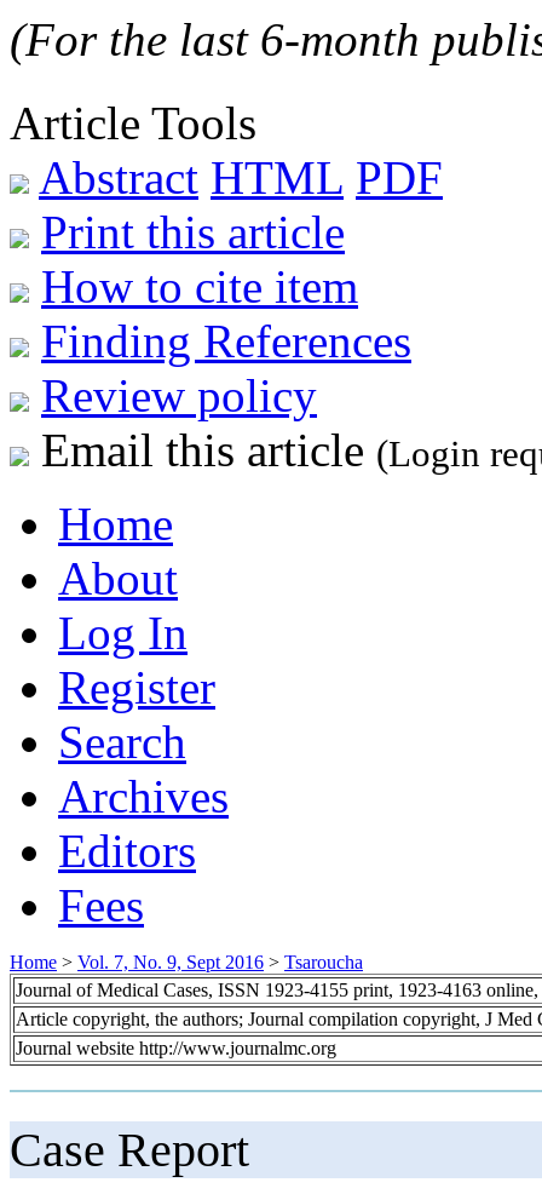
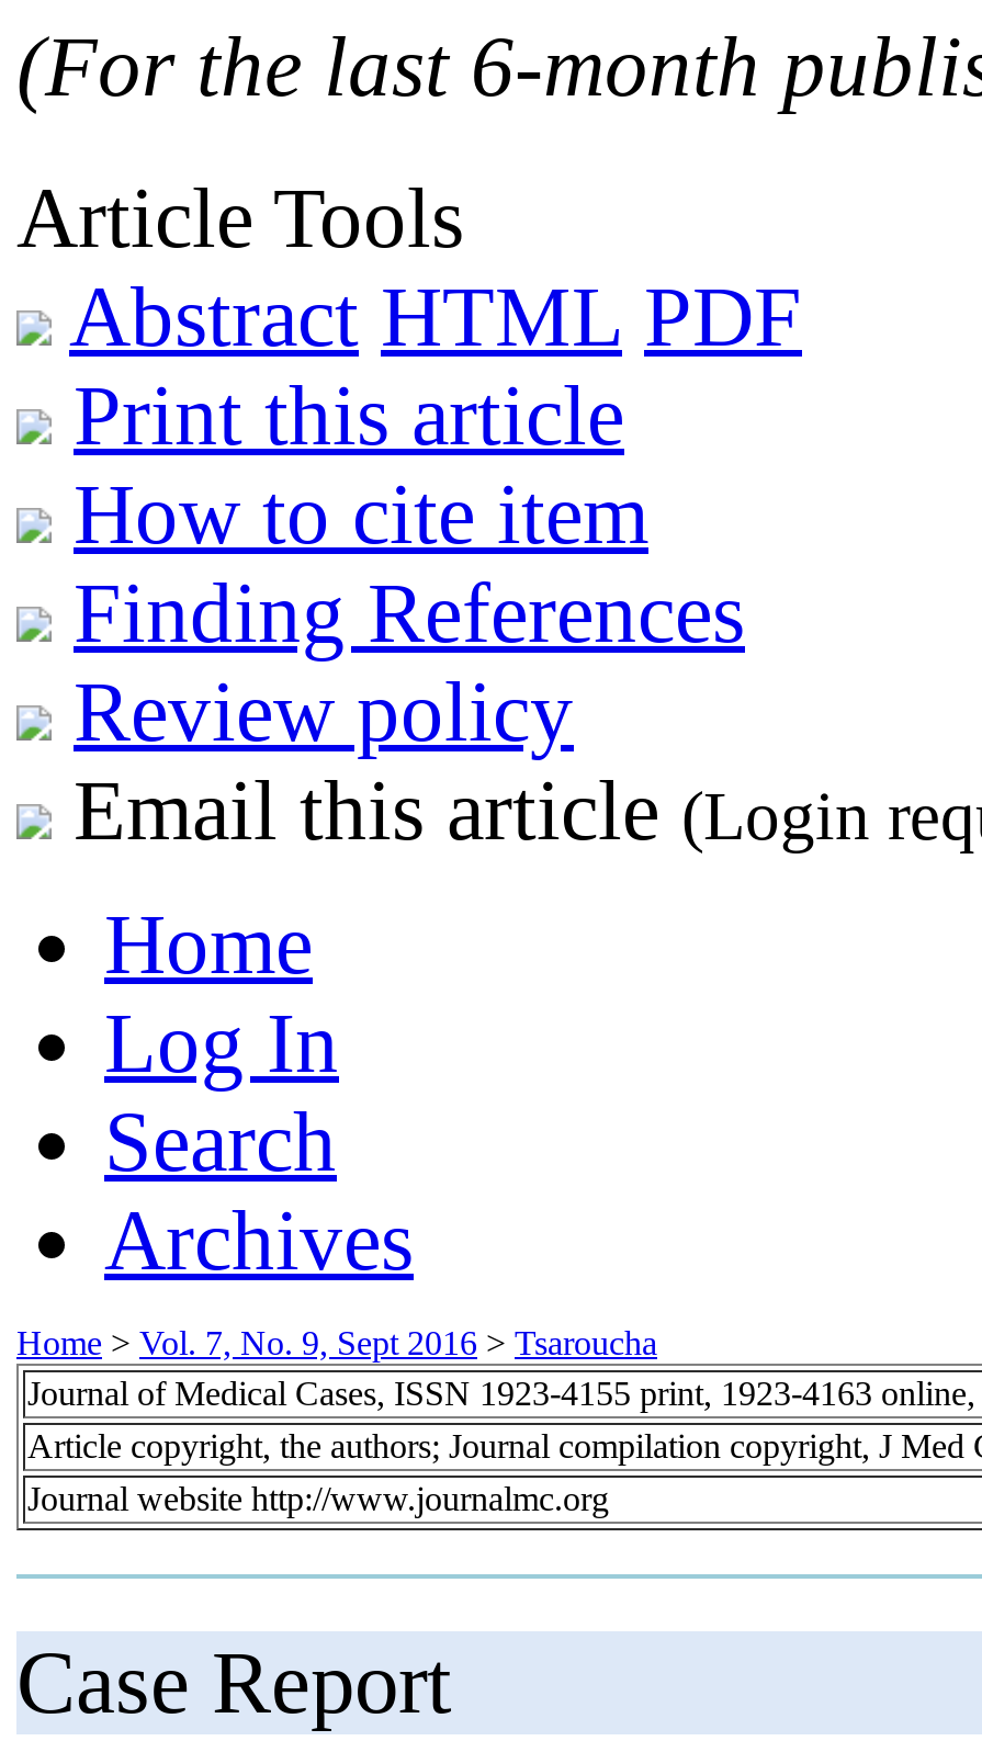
[58,552,178,604] About -> none
[58,661,215,713] Register -> none
[58,825,196,931] Editors | Fees -> none

